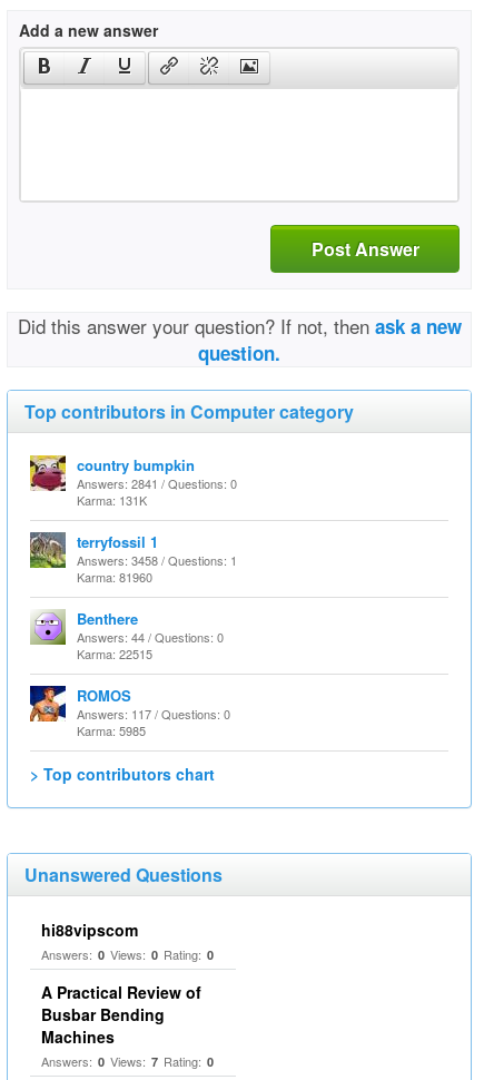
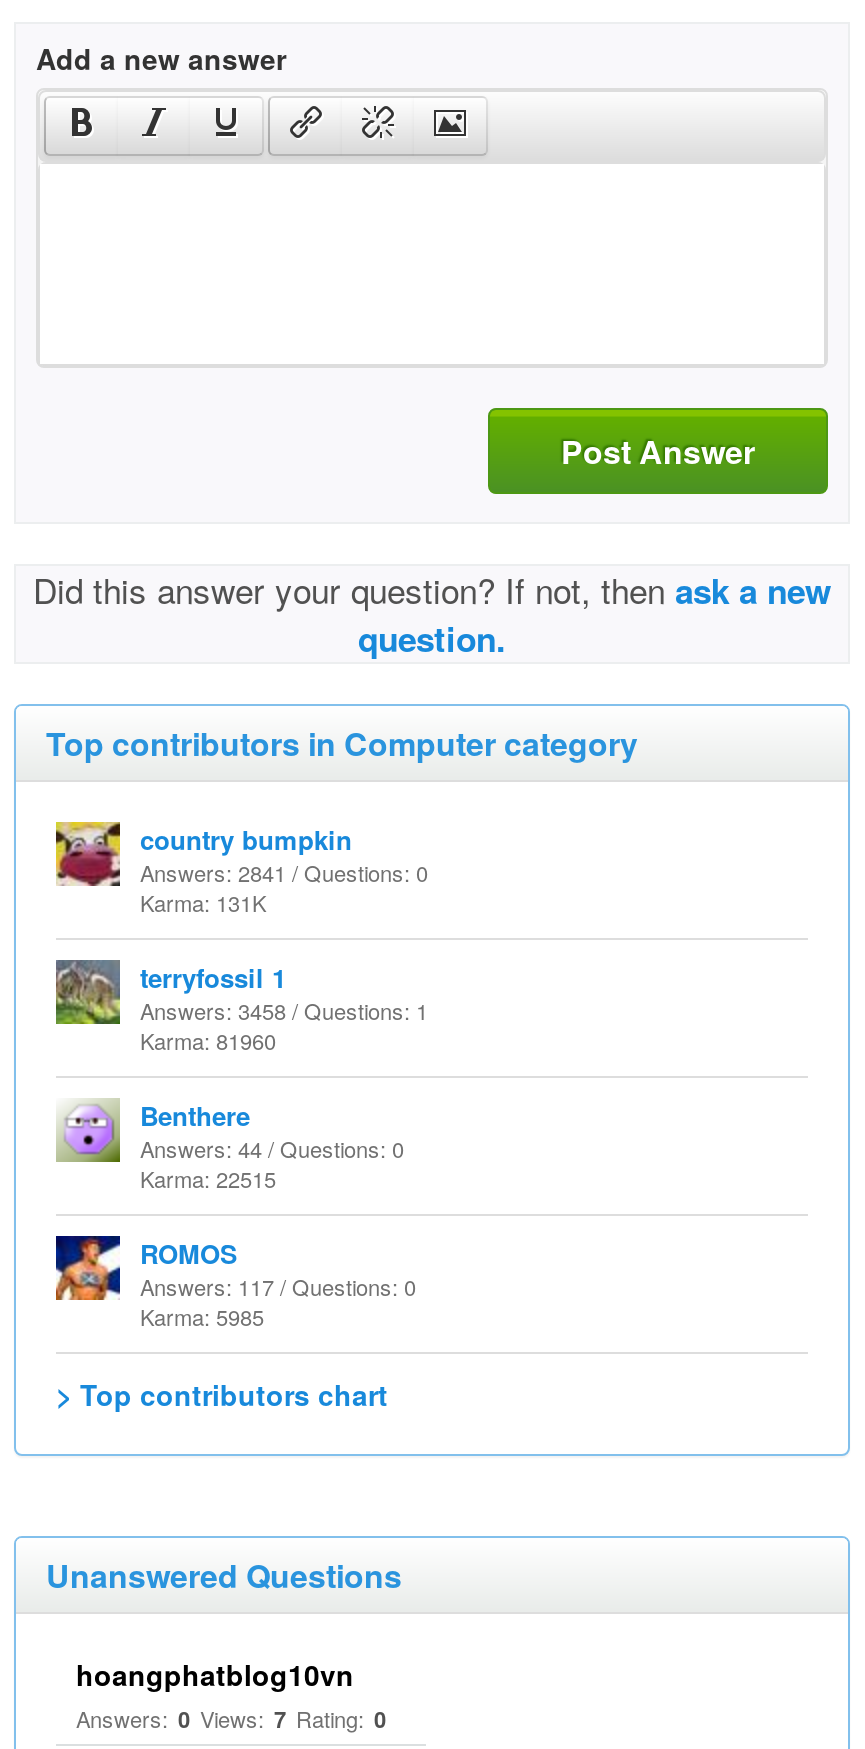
[41,919,214,1048] hi88vipscom | Answers: 0 Views: 0 Rating: 0 | A Practical Review of | Busbar Bending | Machines -> [76,1654,354,1694] hoangphatblog10vn

